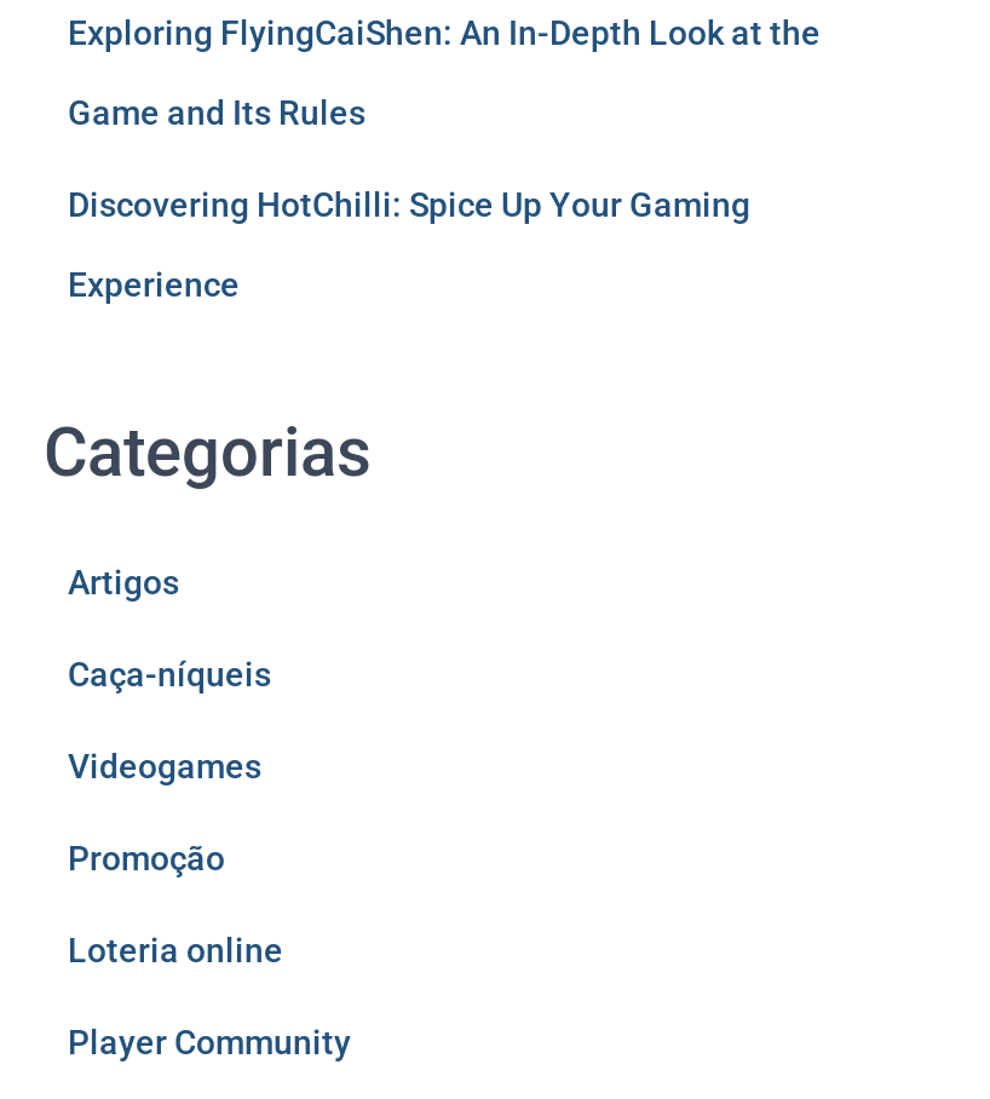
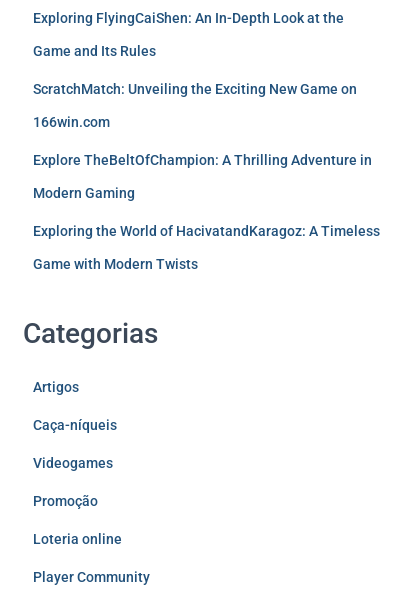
[68,185,750,304] Discovering HotChilli: Spice Up Your Gaming | Experience -> [33,81,380,272] ScratchMatch: Unveiling the Exciting New Game on | 166win.com | Explore TheBeltOfChampion: A Thrilling Adventure in | Modern Gaming | Exploring the World of HacivatandKaragoz: A Timeless | Game with Modern Twists

